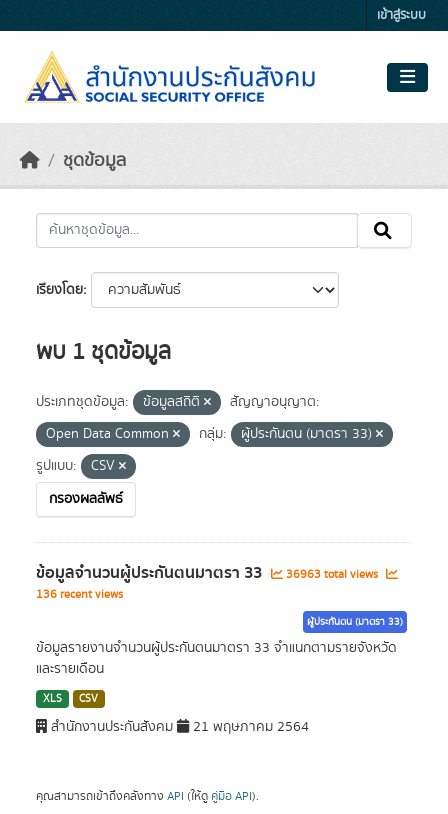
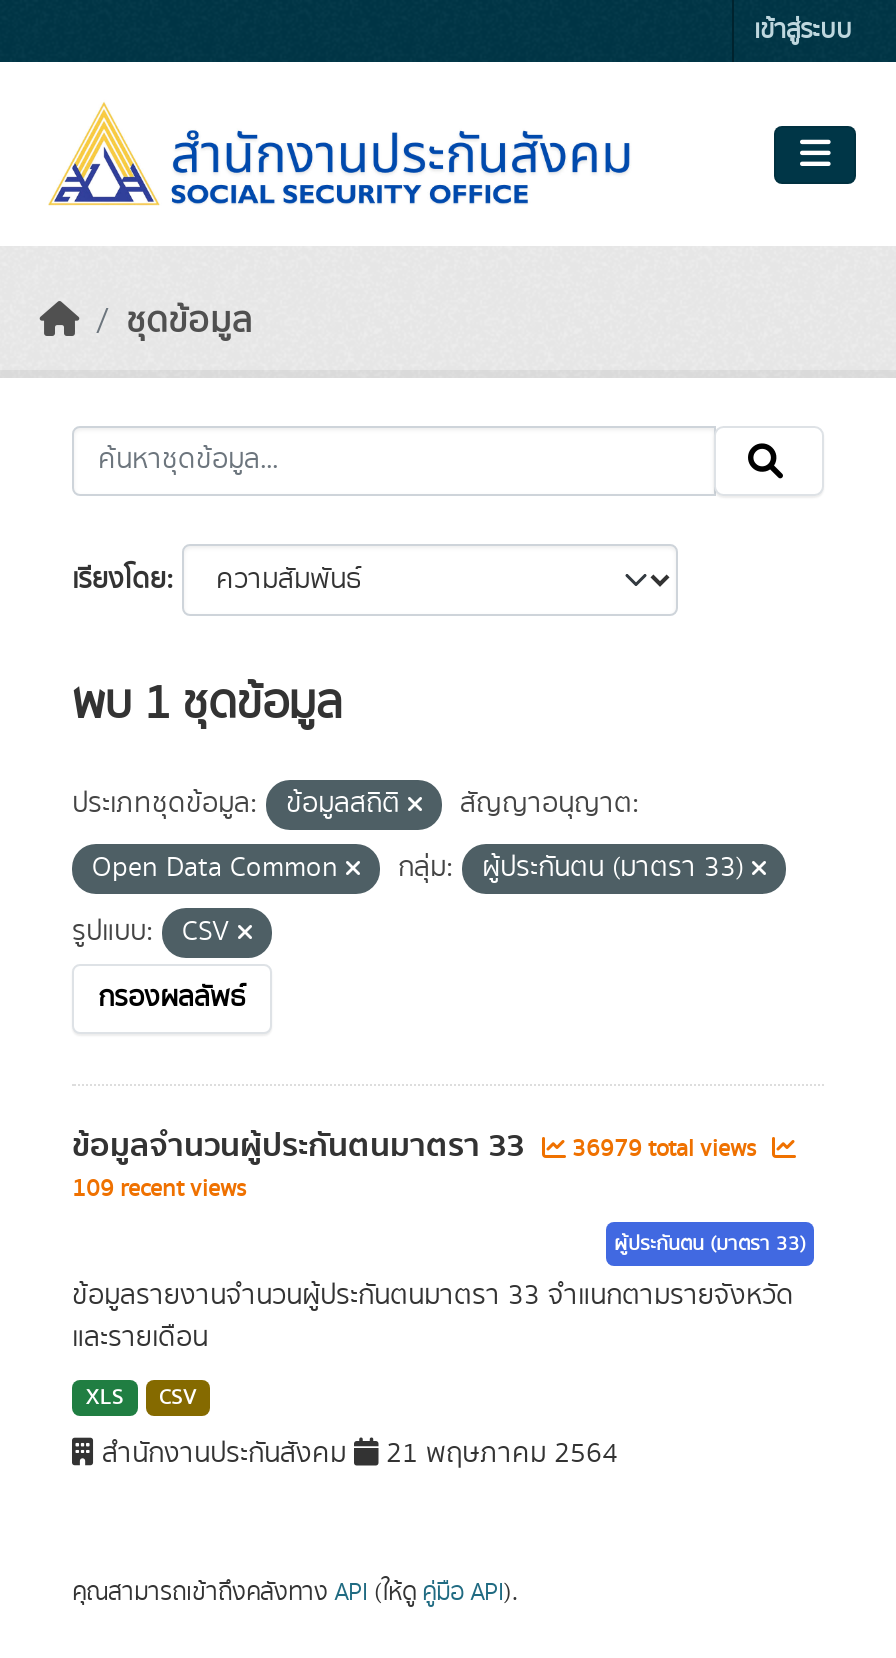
[36,560,381,586] ข้อมูลจำนวนผู้ประกันตนมาตรา 33 36963 total views -> [72,1120,762,1172] ข้อมูลจำนวนผู้ประกันตนมาตรา 33 36979 total views
[36,586,123,603] 136 recent views -> [72,1172,246,1206] 109 recent views

